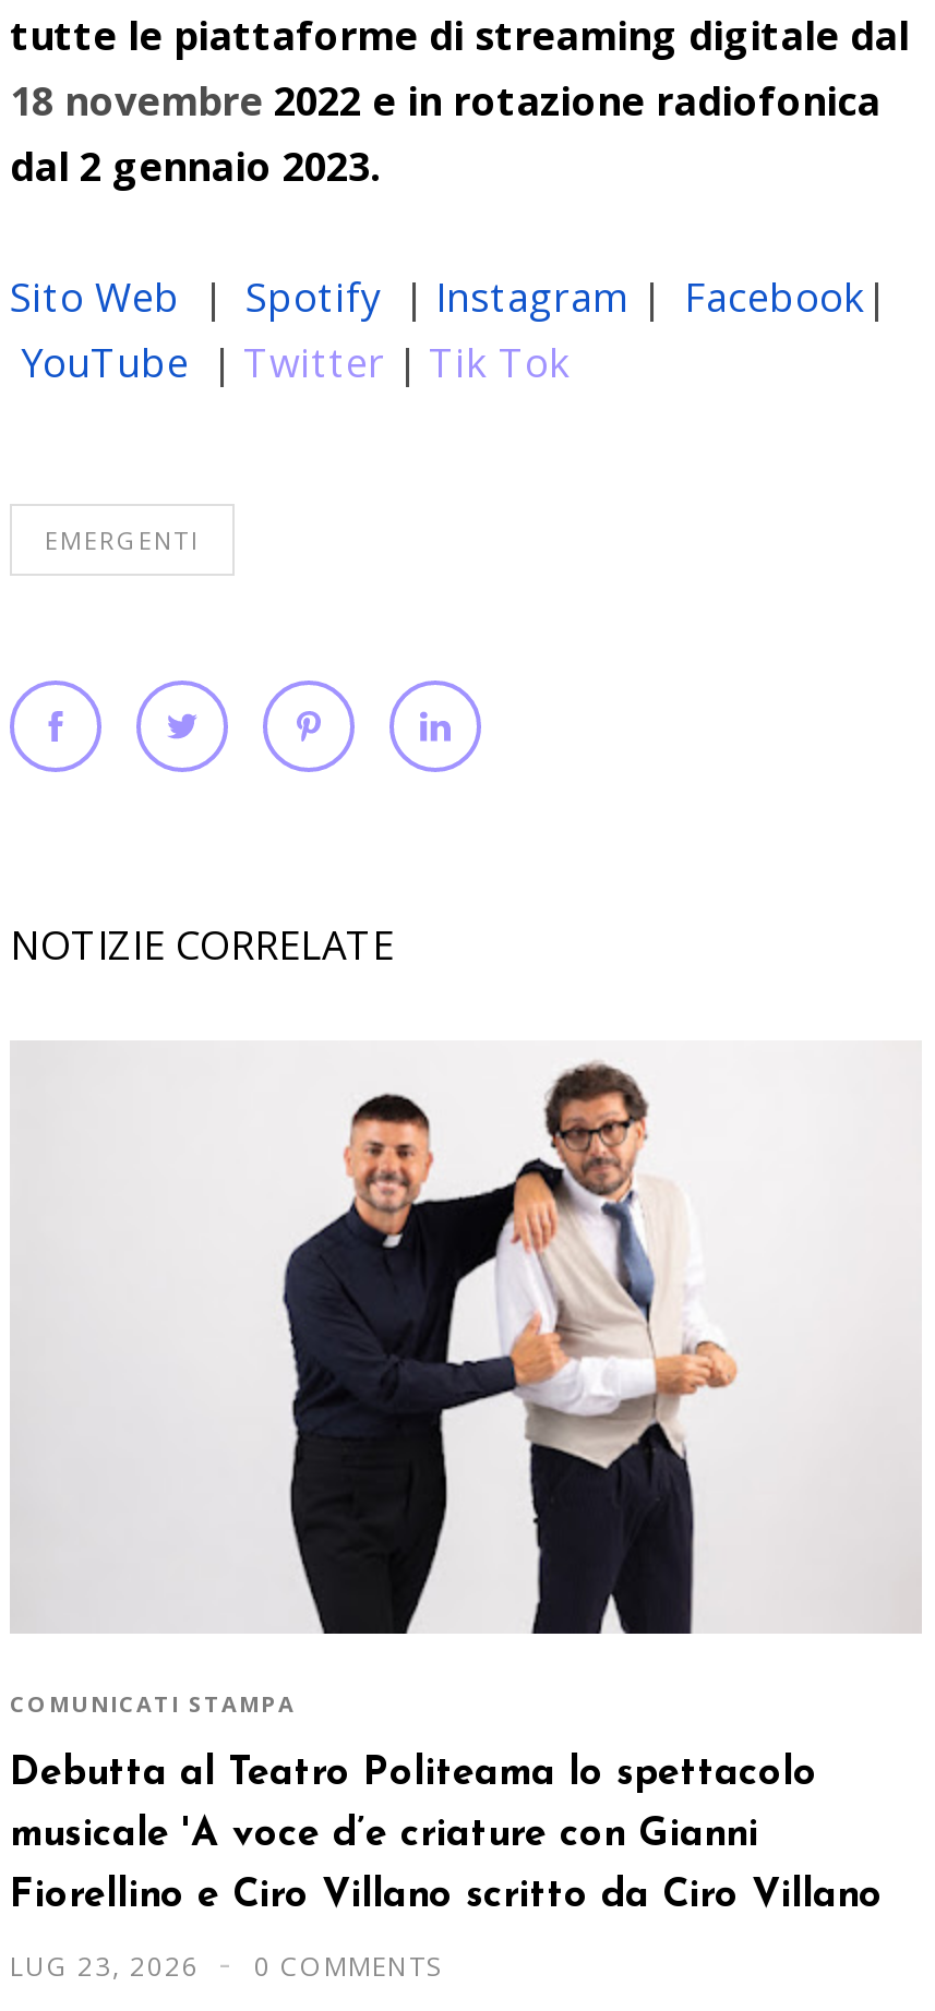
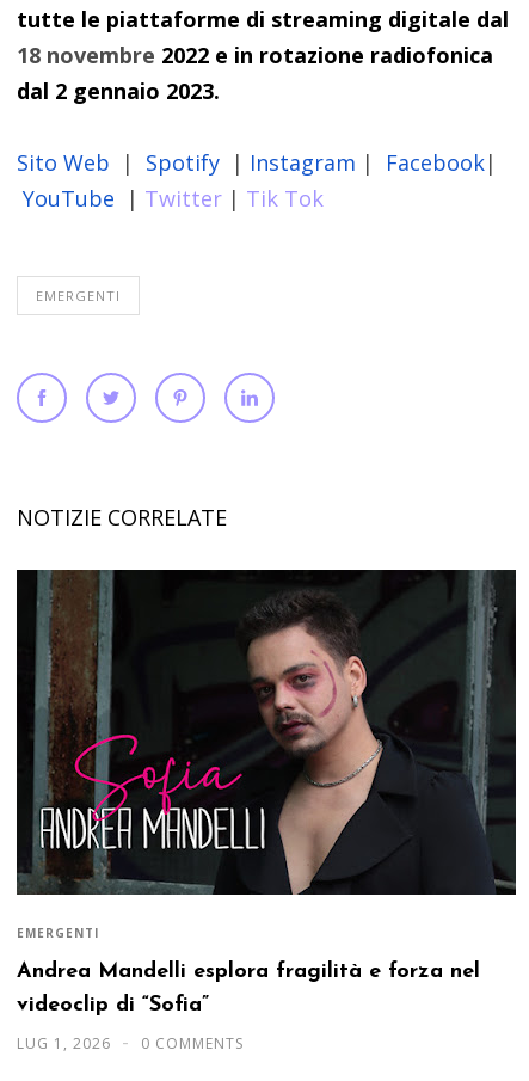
[10,1045,922,1985] [image] | COMUNICATI STAMPA | Debutta al Teatro Politeama lo spettacolo | musicale 'A voce d’e criature con Gianni | Fiorellino e Ciro Villano scritto da Ciro Villano | LUG 23, 2026 -> [16,569,517,1054] [image] | EMERGENTI | Andrea Mandelli esplora fragilità e forza nel | videoclip di “Sofia” | LUG 1, 2026

